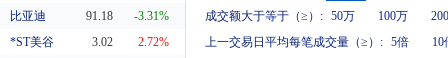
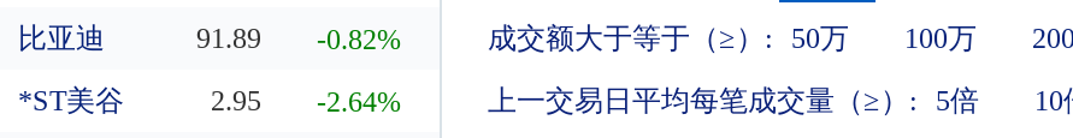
[86,9,113,23] 91.18 -> [196,22,261,55] 91.89
[134,9,169,23] -3.31% -> [317,22,401,56] -0.82%
[92,35,113,49] 3.02 -> [211,84,261,118] 2.95
[138,35,169,49] 2.72% -> [317,84,401,118] -2.64%

